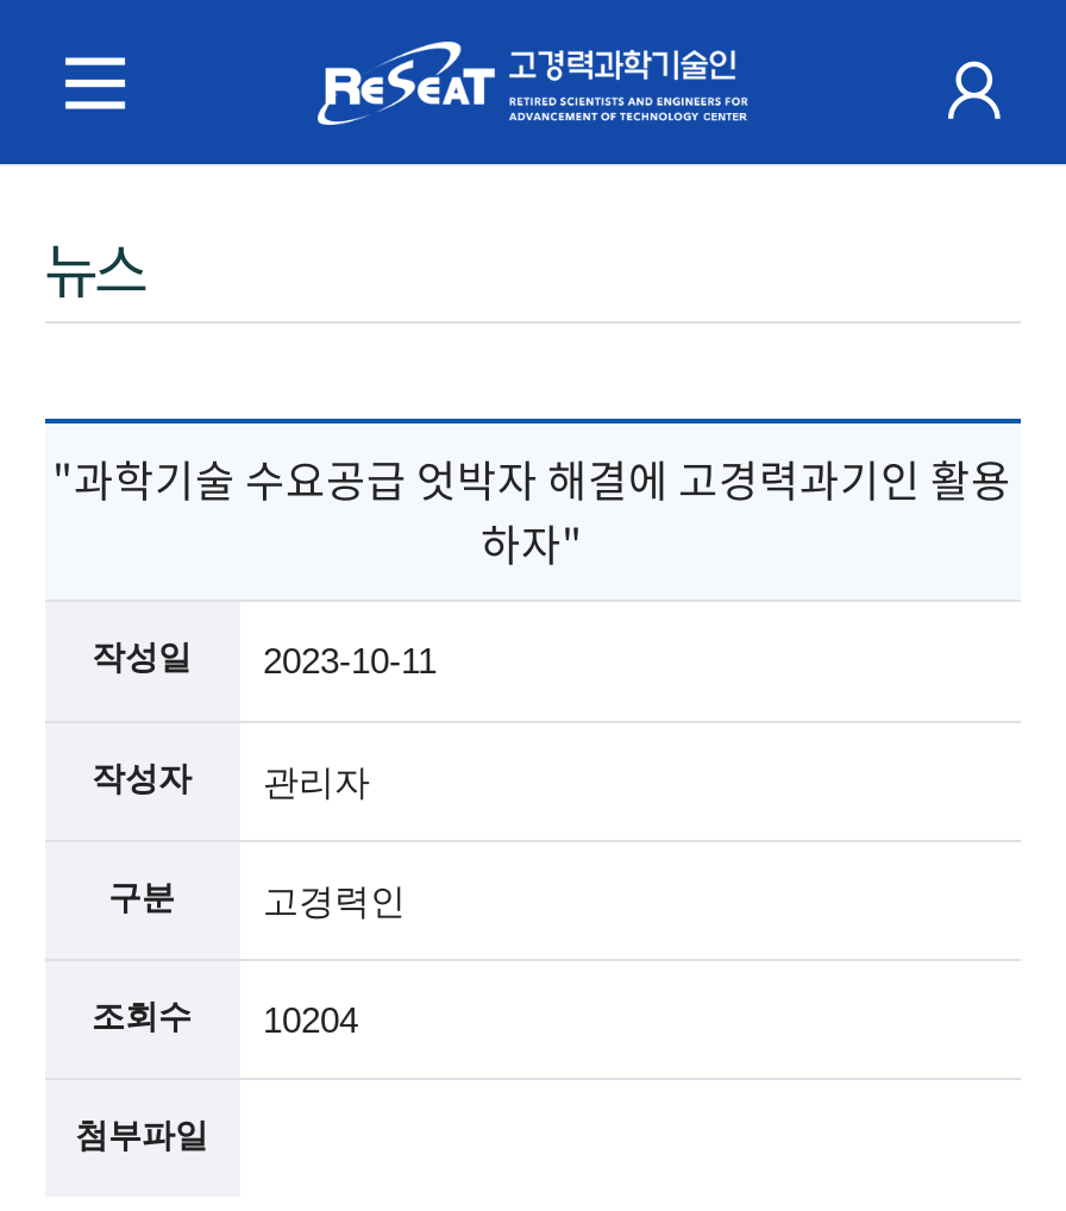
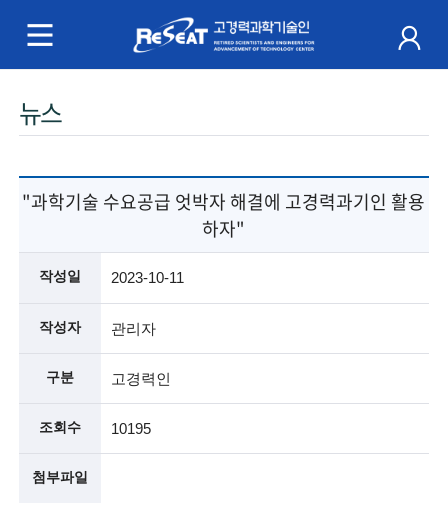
[263,999,358,1040] 10204 -> [110,420,150,437] 10195

